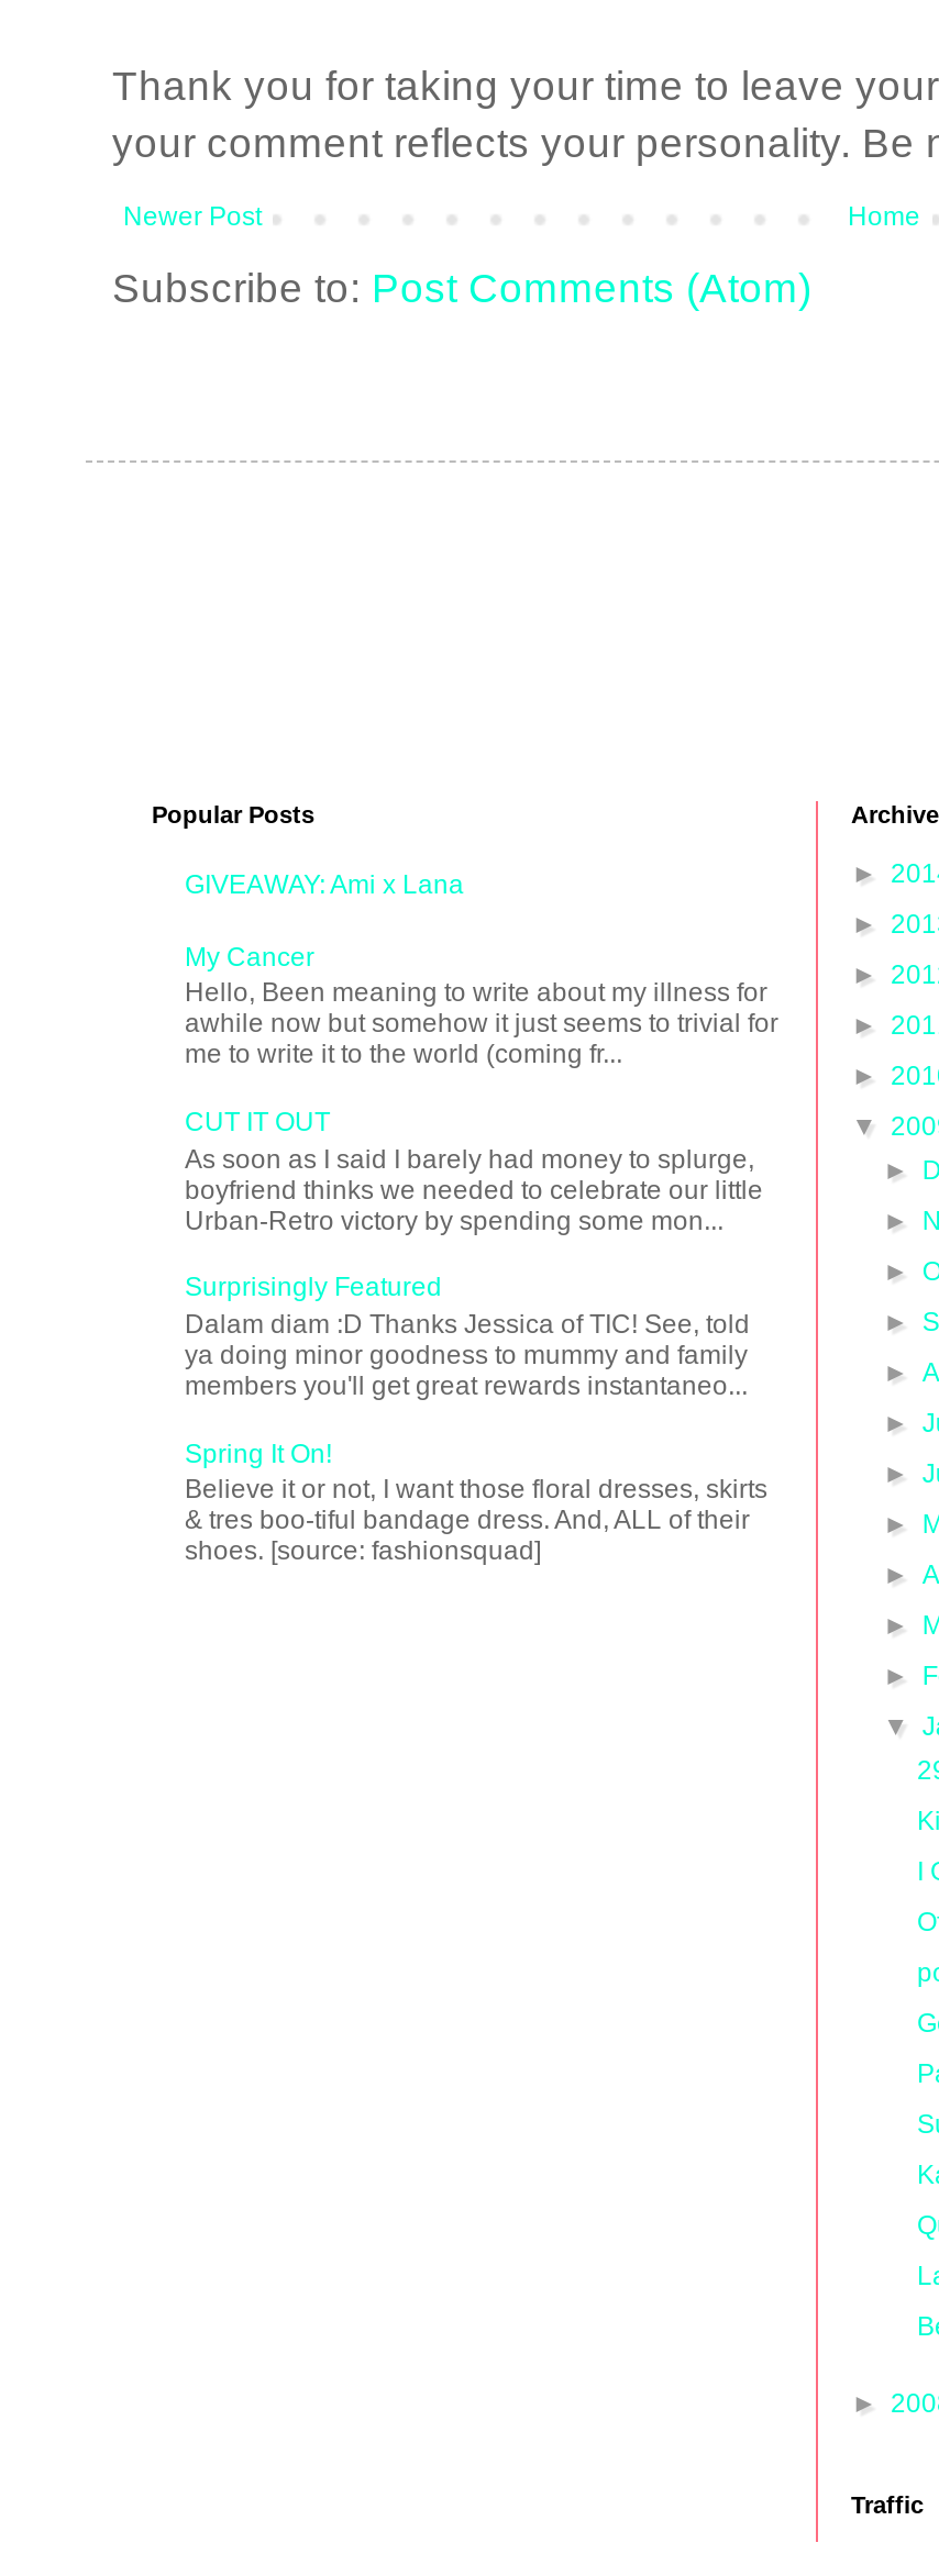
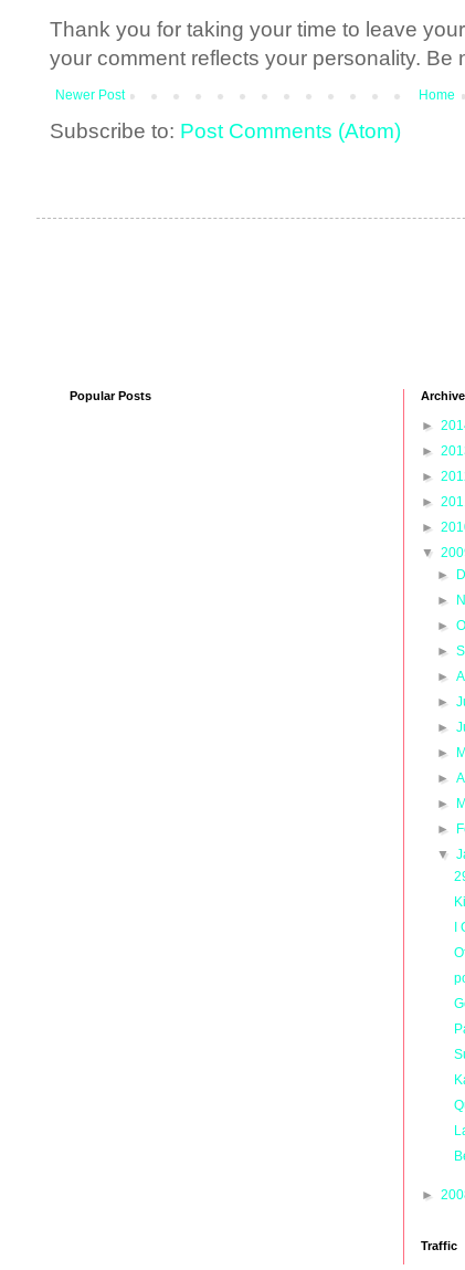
[185,869,778,1566] GIVEAWAY: Ami x Lana | My Cancer | Hello, Been meaning to write about my illness for | awhile now but somehow it just seems to trivial for | me to write it to the world (coming fr... | CUT IT OUT | As soon as I said I barely had money to splurge, | boyfriend thinks we needed to celebrate our little | Urban-Retro victory by spending some mon... | Surprisingly Featured | Dalam diam :D Thanks Jessica of TIC! See, told | ya doing minor goodness to mummy and family | members you'll get great rewards instantaneo... | Spring It On! | Believe it or not, I want those floral dresses, skirts | & tres boo-tiful bandage dress. And, ALL of their | shoes. [source: fashionsquad] -> none

